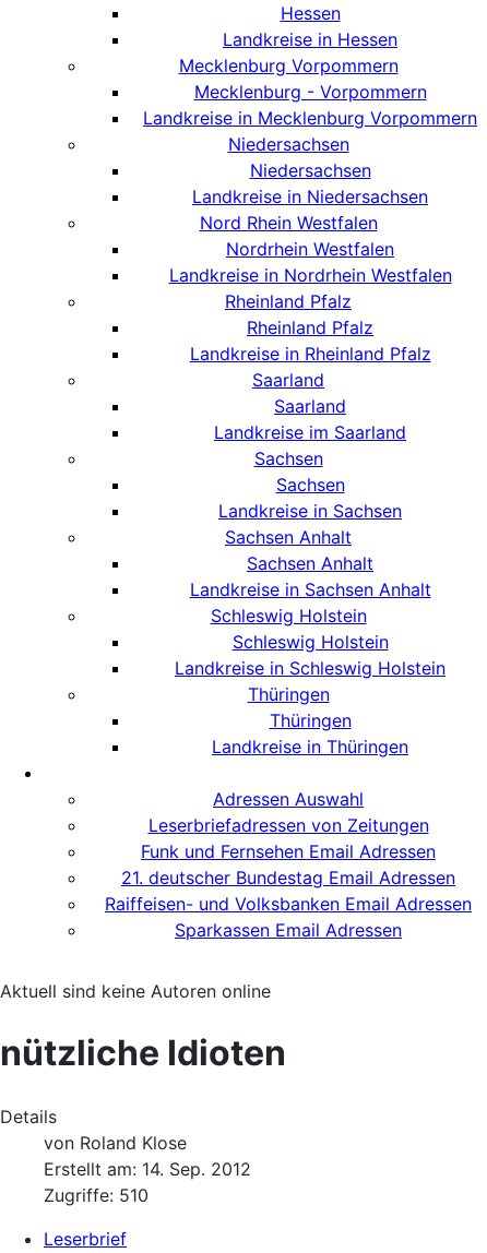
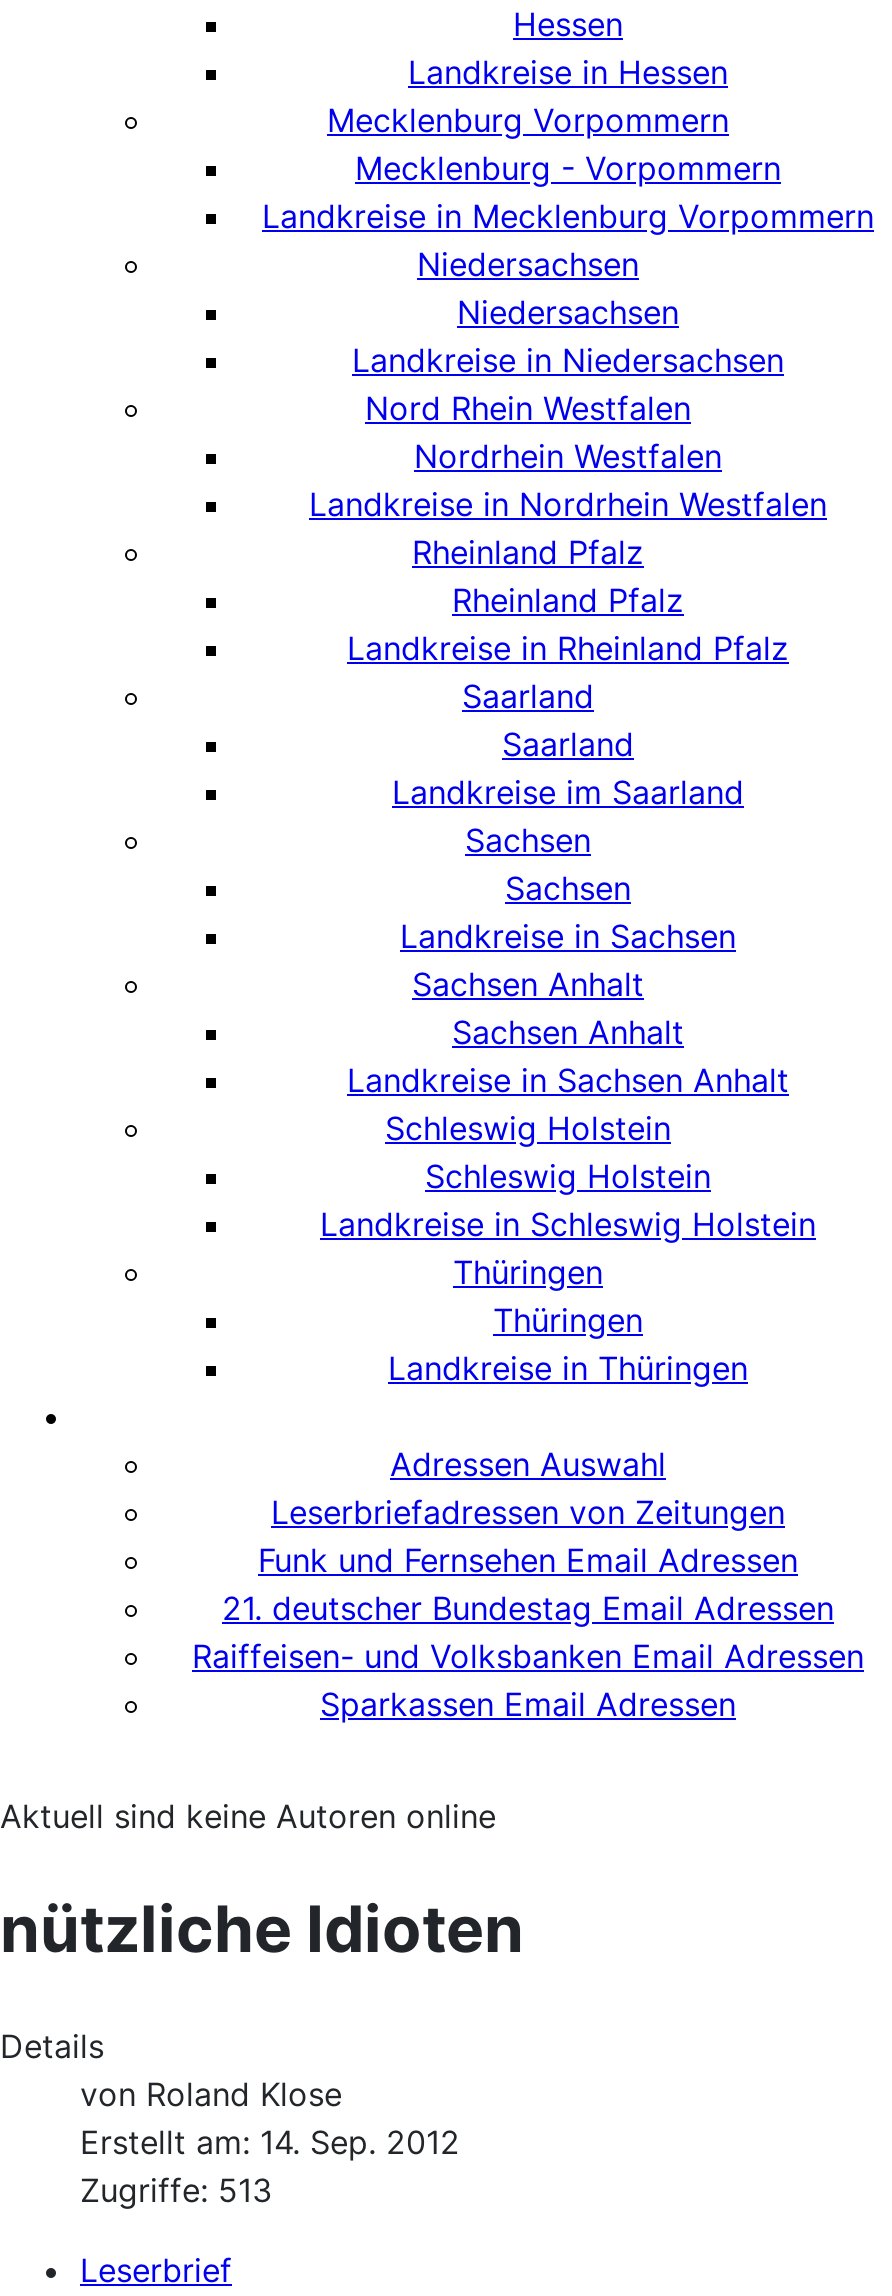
[44,1184,149,1206] Zugriffe: 510 -> [80,2170,272,2210] Zugriffe: 513

